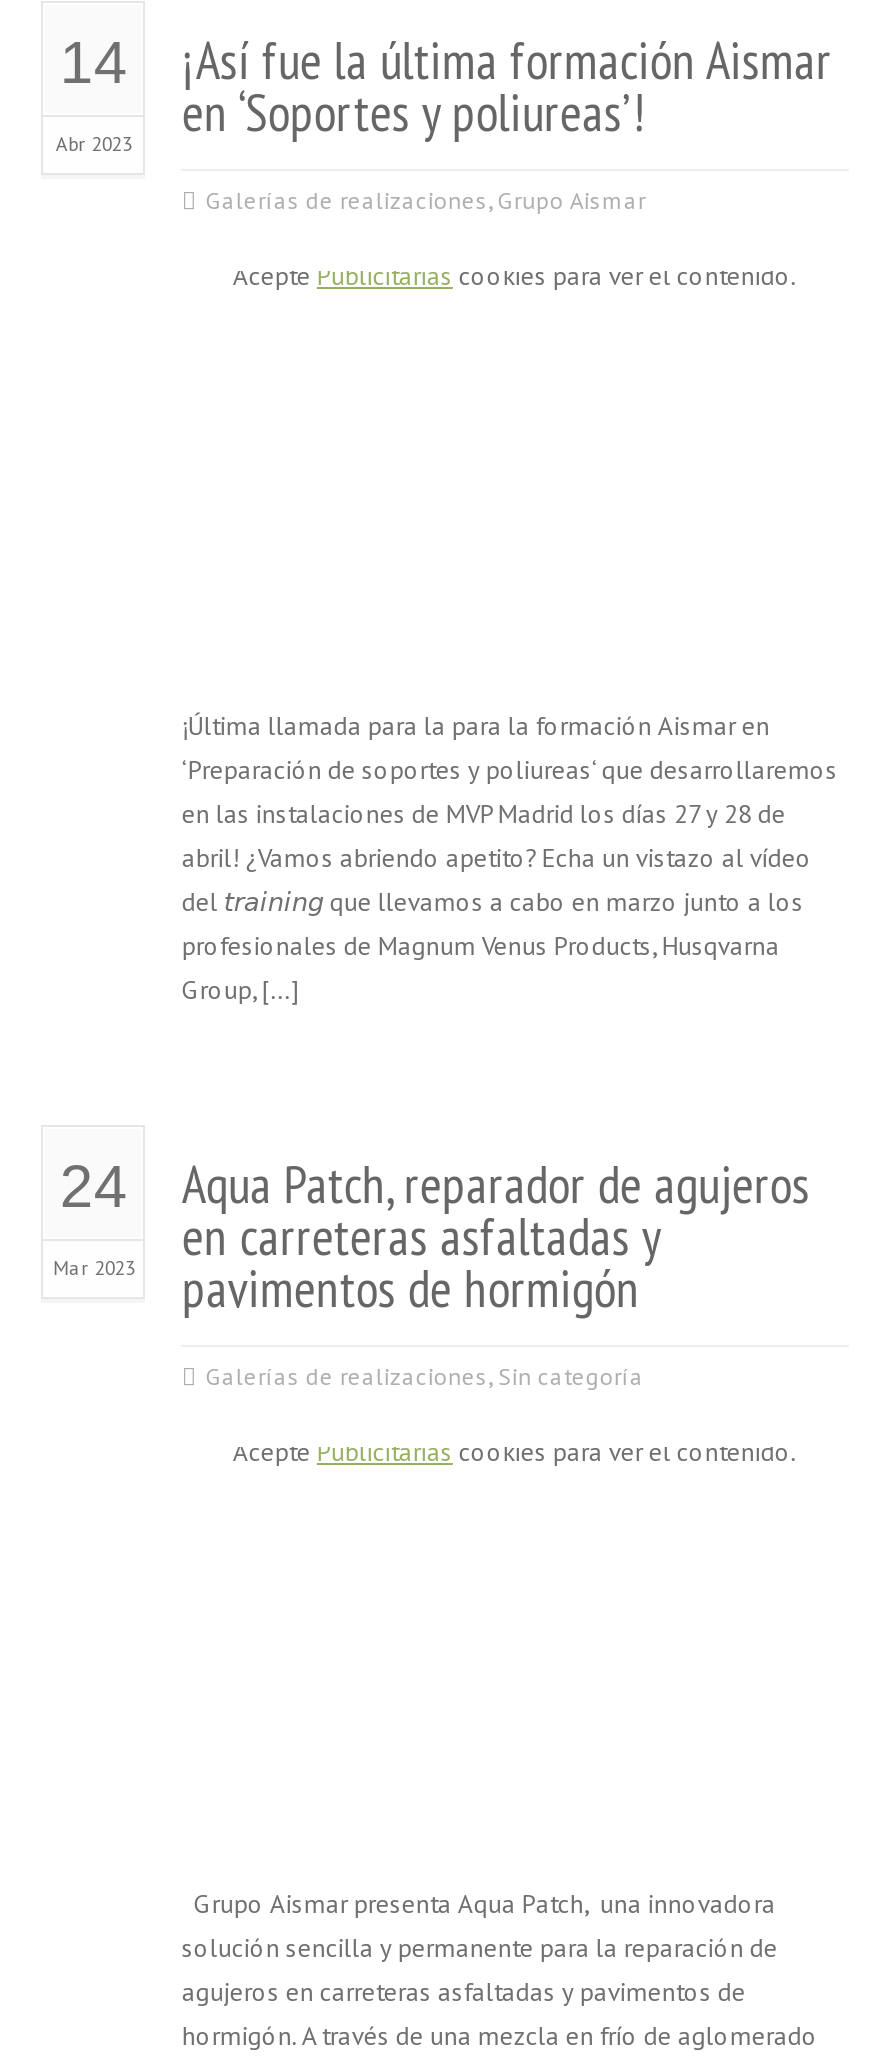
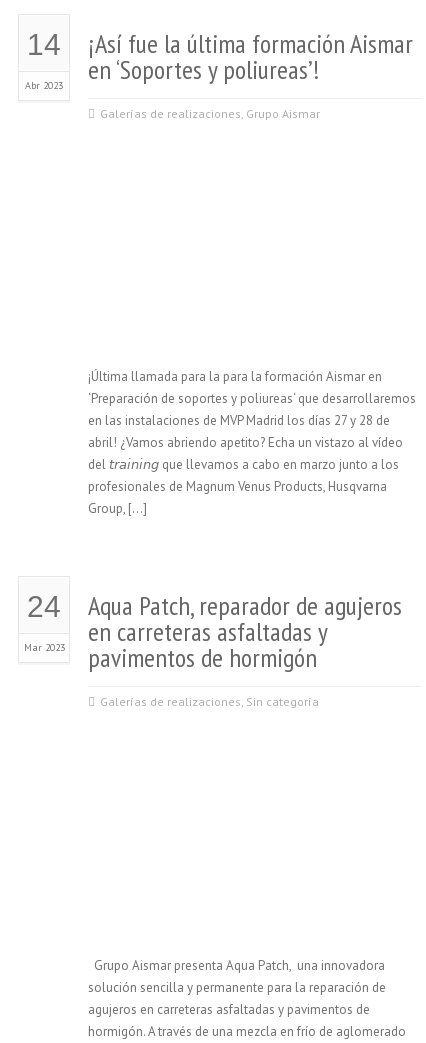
[233,259,797,293] Acepte Publicitarias cookies para ver el contenido. -> none
[233,1436,797,1470] Acepte Publicitarias cookies para ver el contenido. -> none

